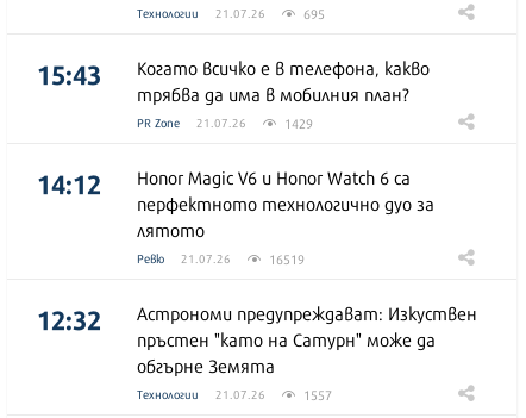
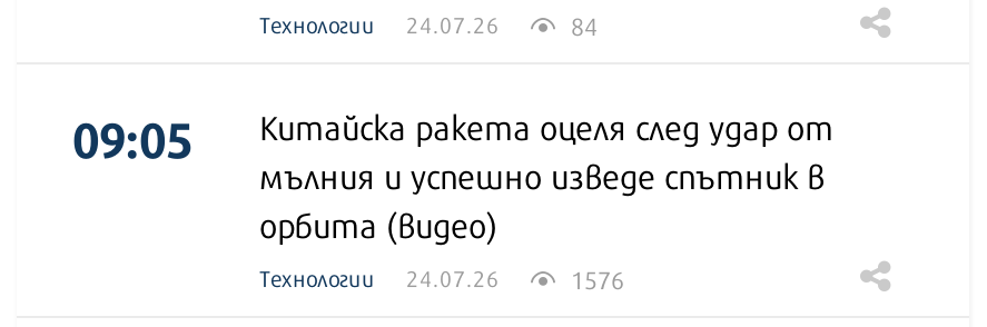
[37,3,477,377] 21.07.26 | 695 | 15:43 | Когато всичко е в телефона, какво | трябва да има в мобилния план? | PR Zone | 21.07.26 | 1429 | 14:12 | Honor Magic V6 и Honor Watch 6 са | перфектното технологично дуо за | лятото | Ревю | 21.07.26 | 16519 | 12:32 | Астрономи предупреждават: Изкуствен | пръстен "като на Сатурн" може да | обгърне Земята -> [72,6,833,247] 24.07.26 | 84 | 09:05 | Китайска ракета оцеля след удар от | мълния и успешно изведе спътник в | орбита (видео)
[215,385,332,404] 21.07.26 | 1557 -> [406,260,624,296] 24.07.26 | 1576

